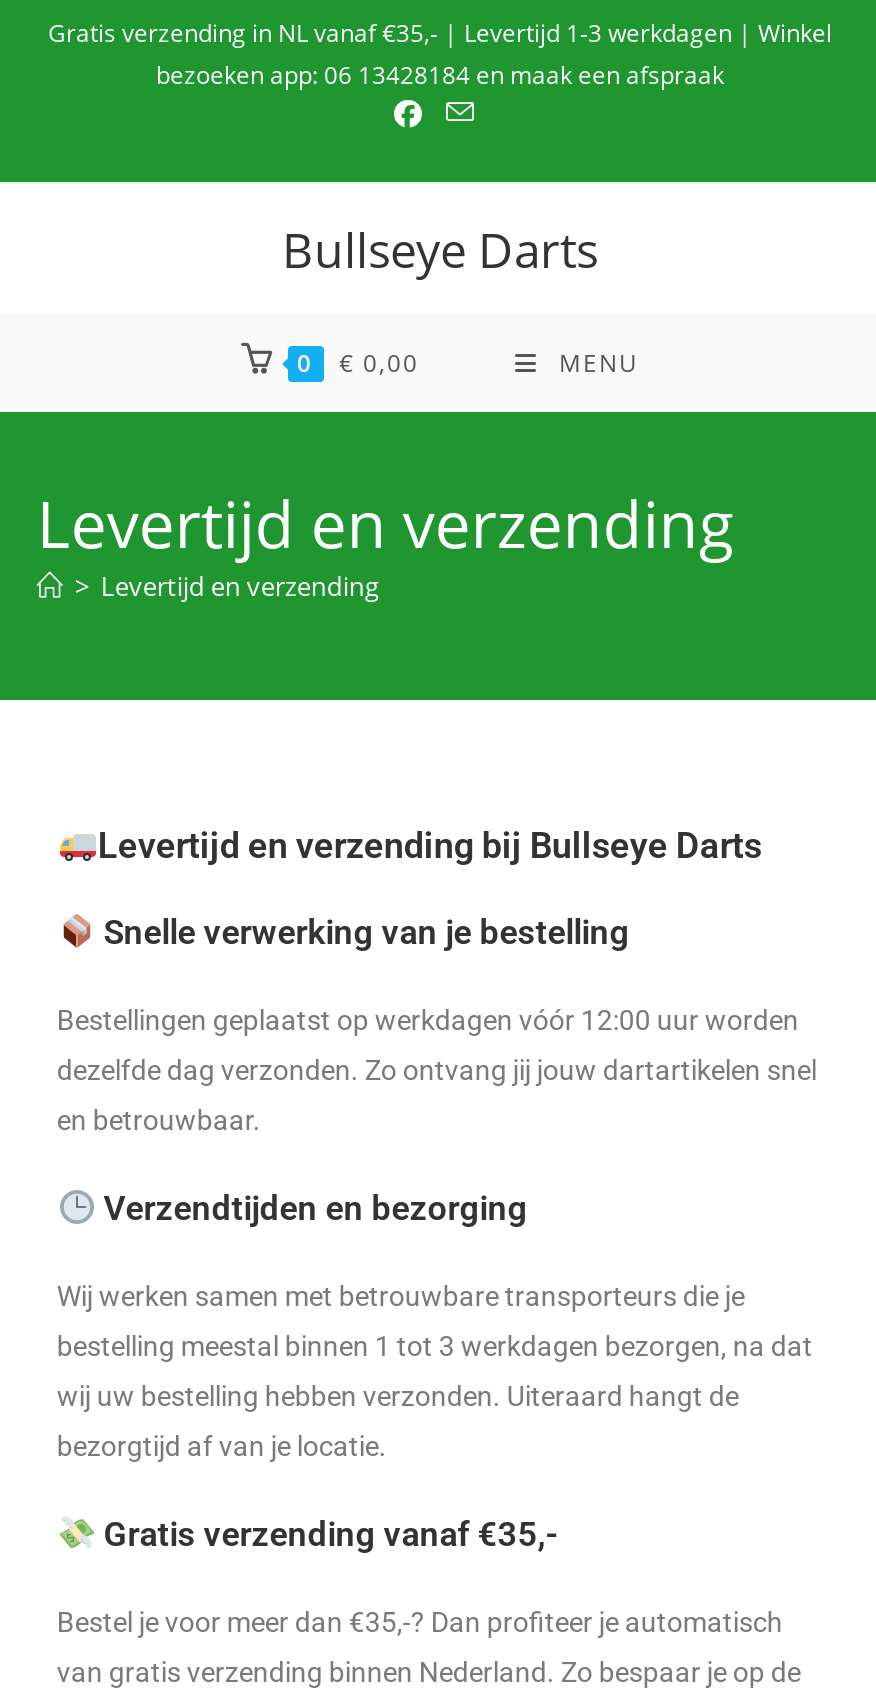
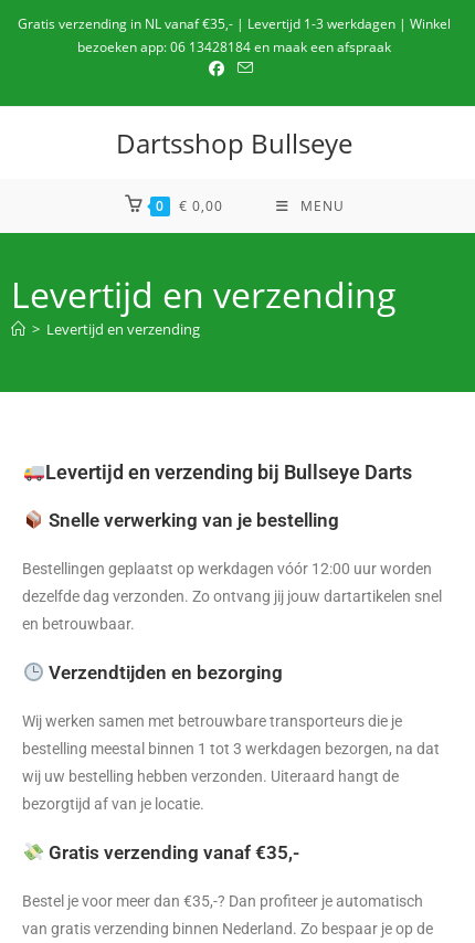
[282,216,598,282] Bullseye Darts -> [116,125,352,161] Dartsshop Bullseye

